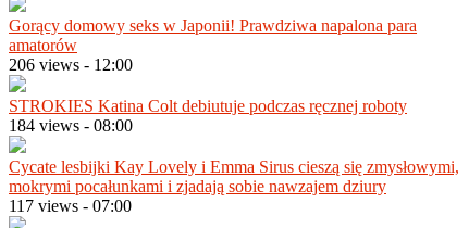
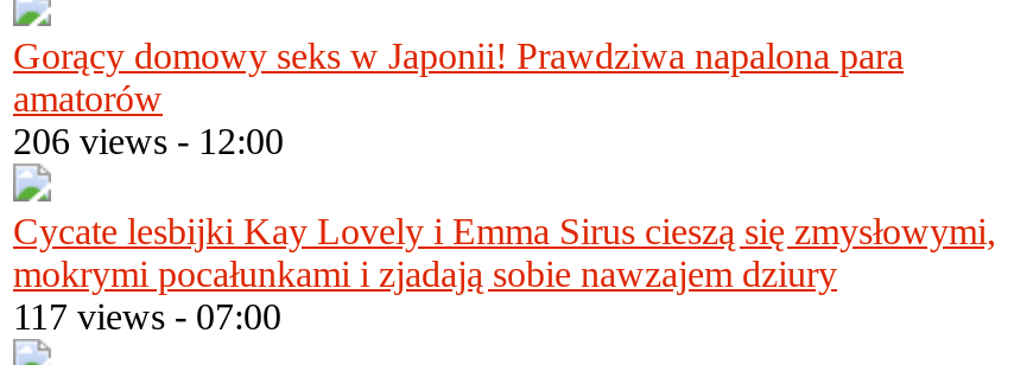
[9,96,407,134] STROKIES Katina Colt debiutuje podczas ręcznej roboty | 184 views - 08:00 -> none

